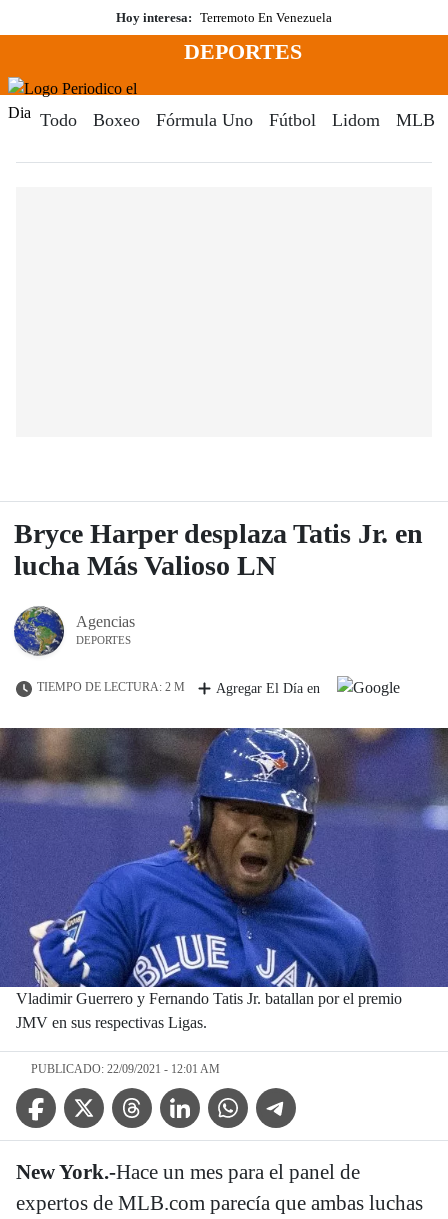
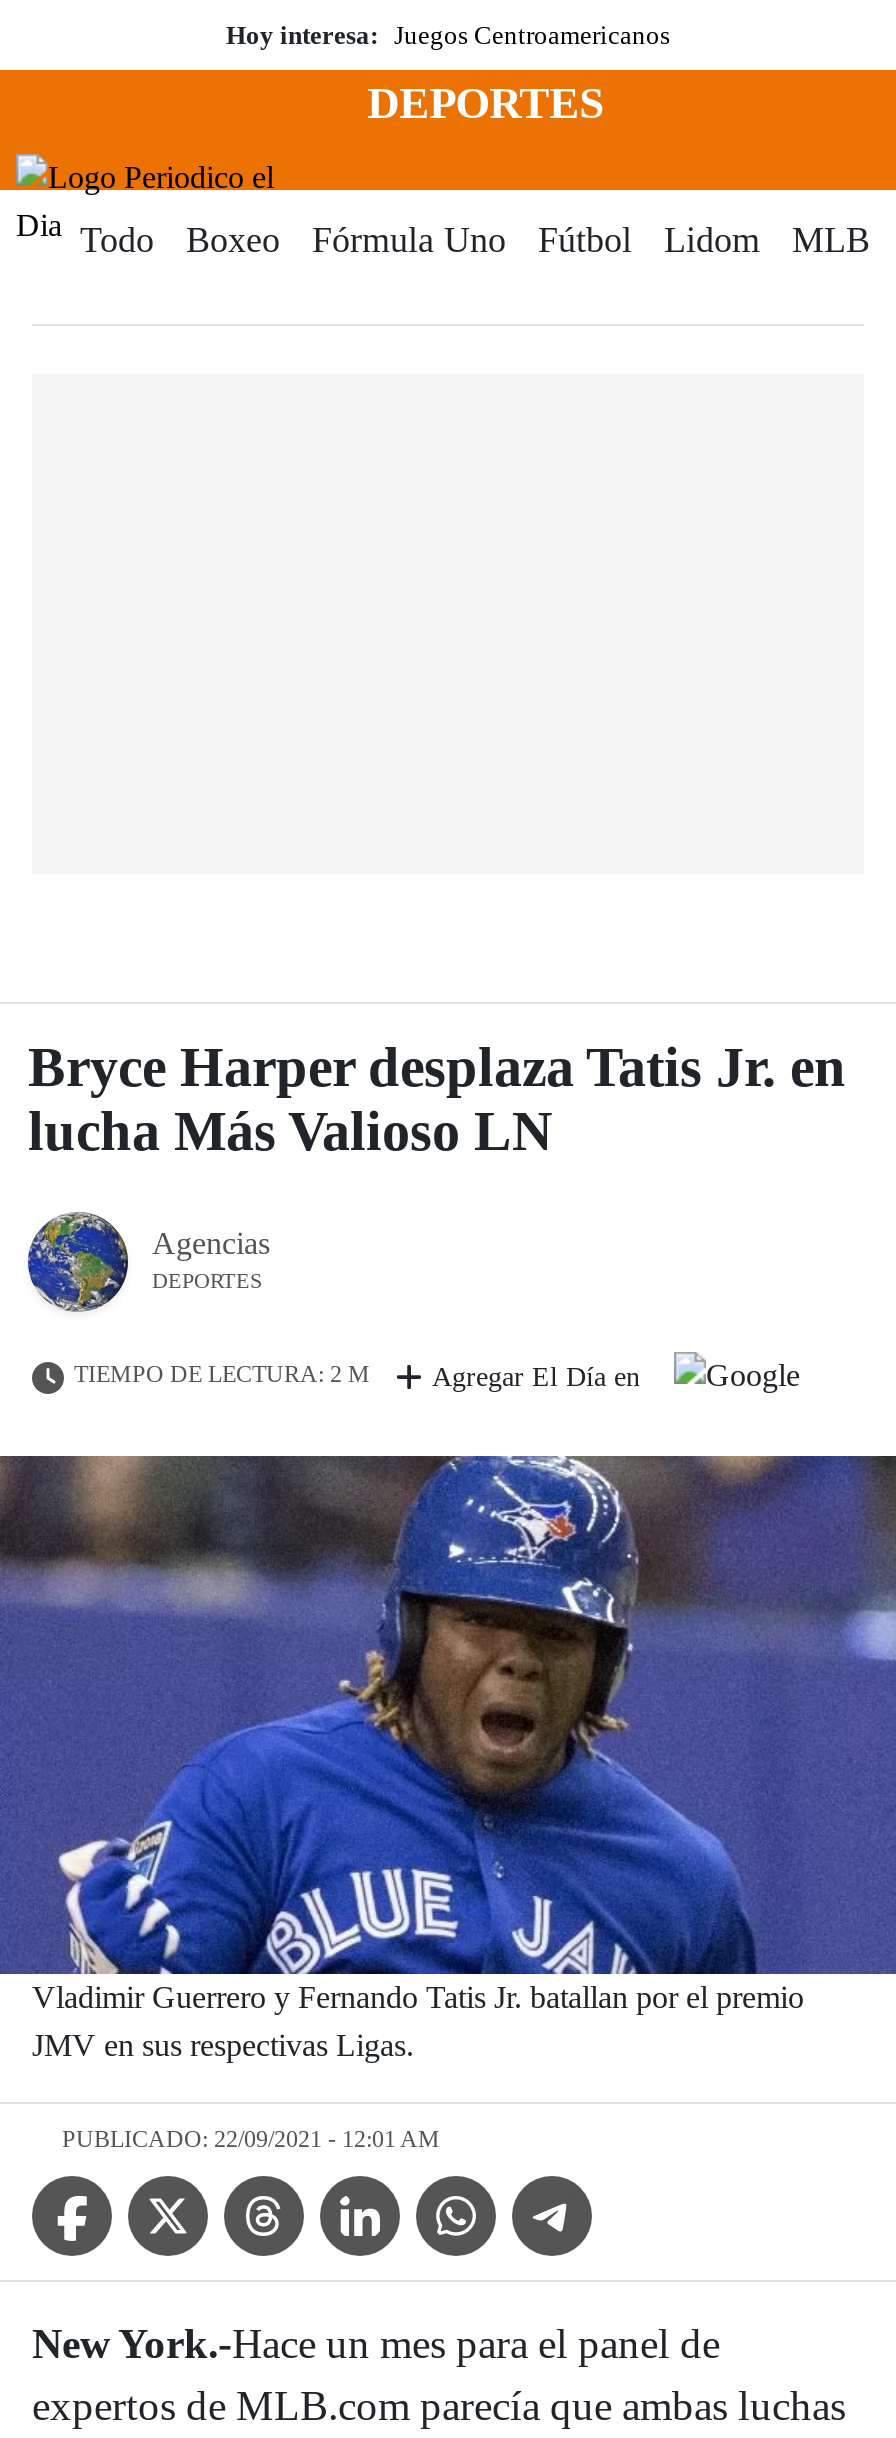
[116,10,332,25] Hoy interesa: Terremoto En Venezuela -> [226,20,670,50] Hoy interesa: Juegos Centroamericanos

